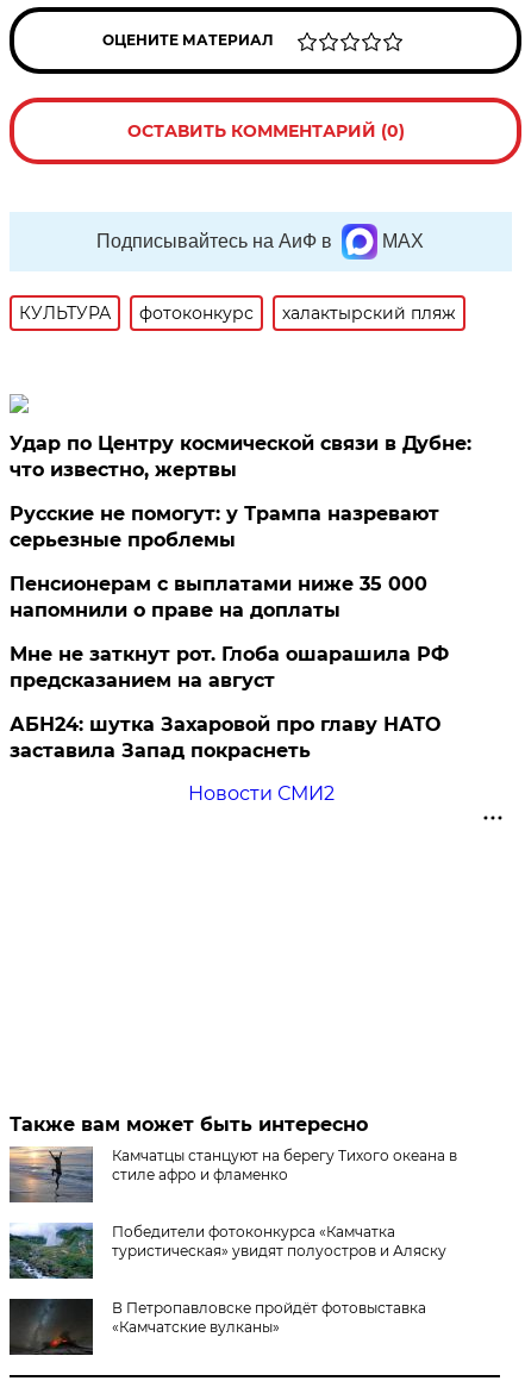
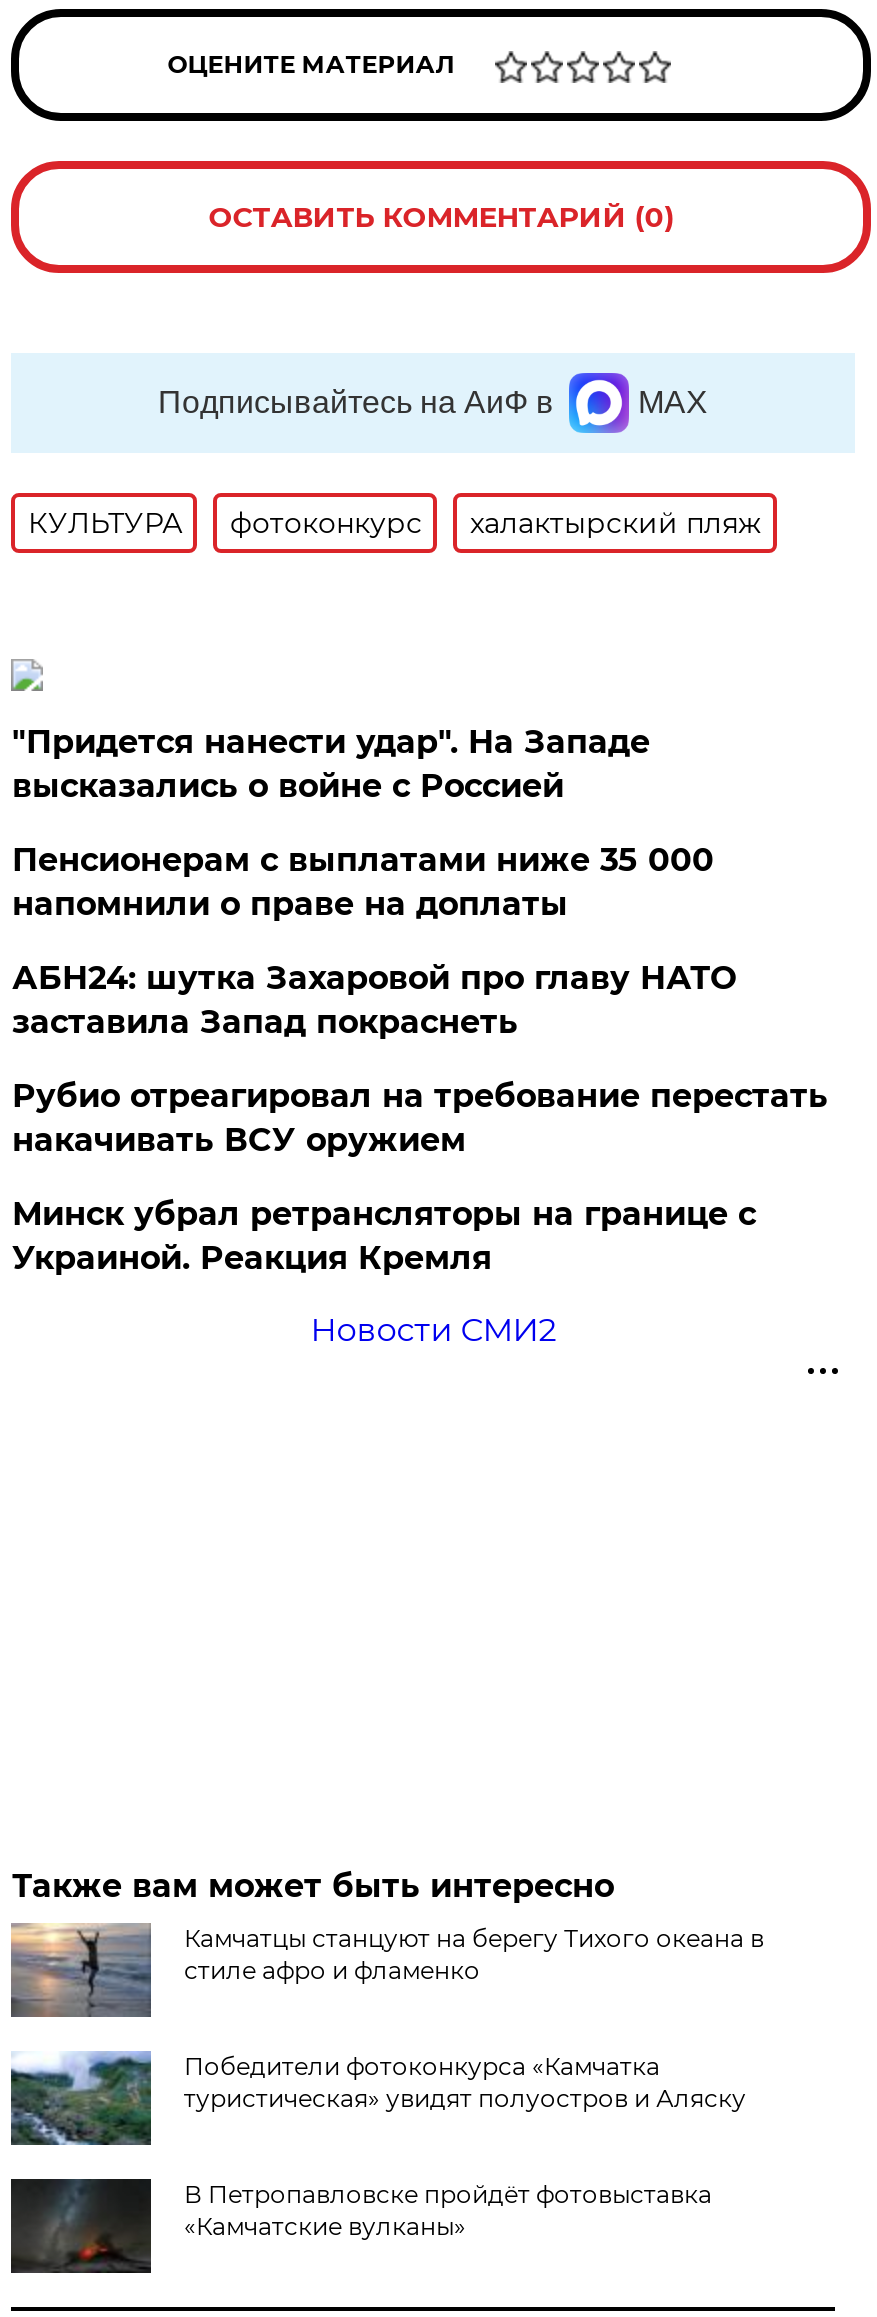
[10,432,472,551] Удар по Центру космической связи в Дубне: | что известно, жертвы | Русские не помогут: у Трампа назревают | серьезные проблемы -> [12,723,650,805] "Придется нанести удар". На Западе | высказались о войне с Россией
moved [10,573,428,622] -> [12,841,714,923]: Пенсионерам с выплатами ниже 35 000 | напомнили о праве на доплаты
[10,643,449,692] Мне не заткнут рот. Глоба ошарашила РФ | предсказанием на август -> none
moved [10,713,441,762] -> [12,959,736,1041]: АБН24: шутка Захаровой про главу НАТО | заставила Запад покраснеть
none -> [12,1077,828,1277] Рубио отреагировал на требование перестать | накачивать ВСУ оружием | Минск убрал ретрансляторы на границе с | Украиной. Реакция Кремля

